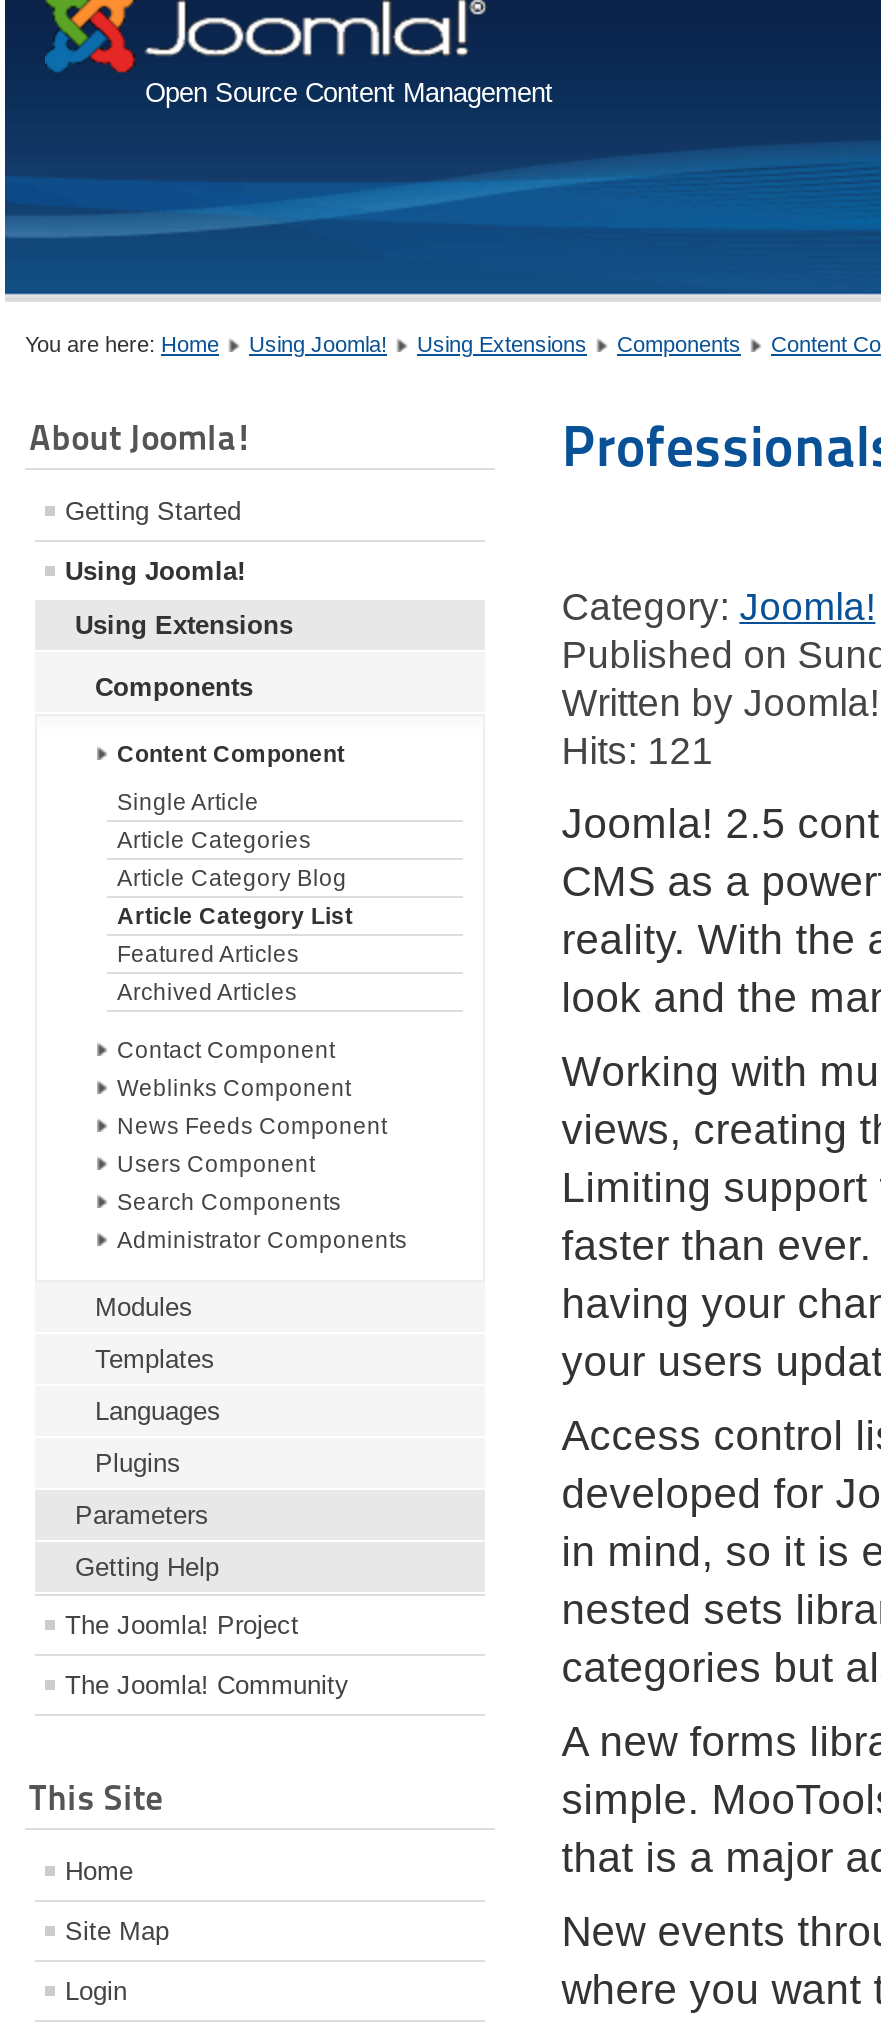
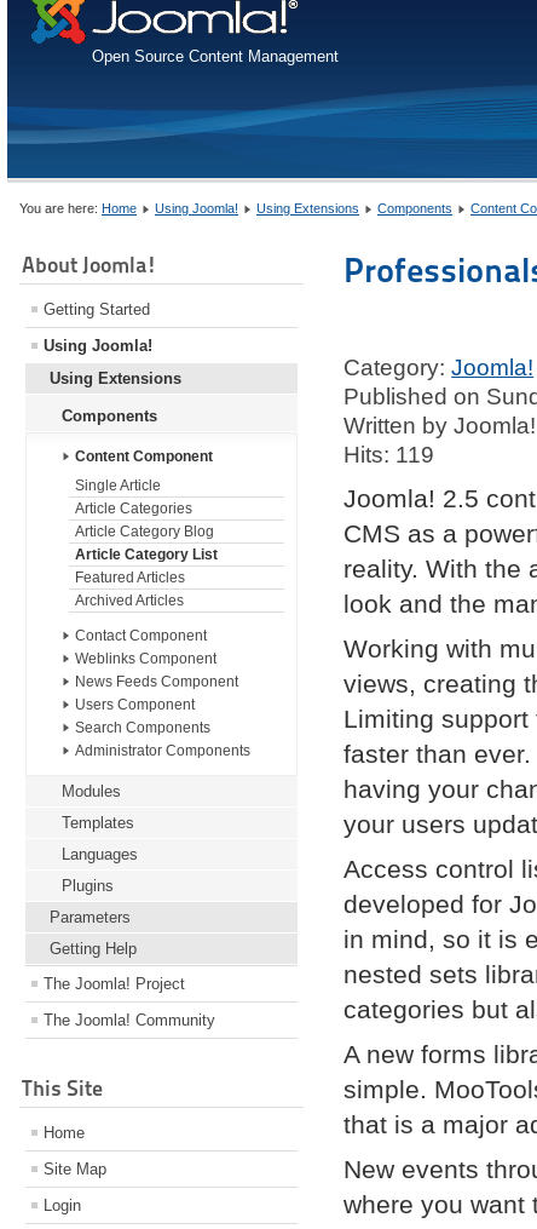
[561,731,713,773] Hits: 121 -> [344,442,434,468] Hits: 119

